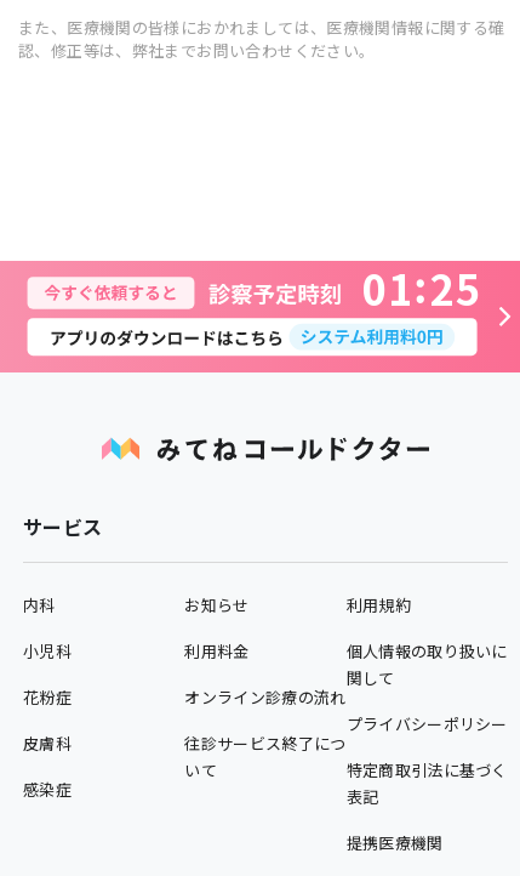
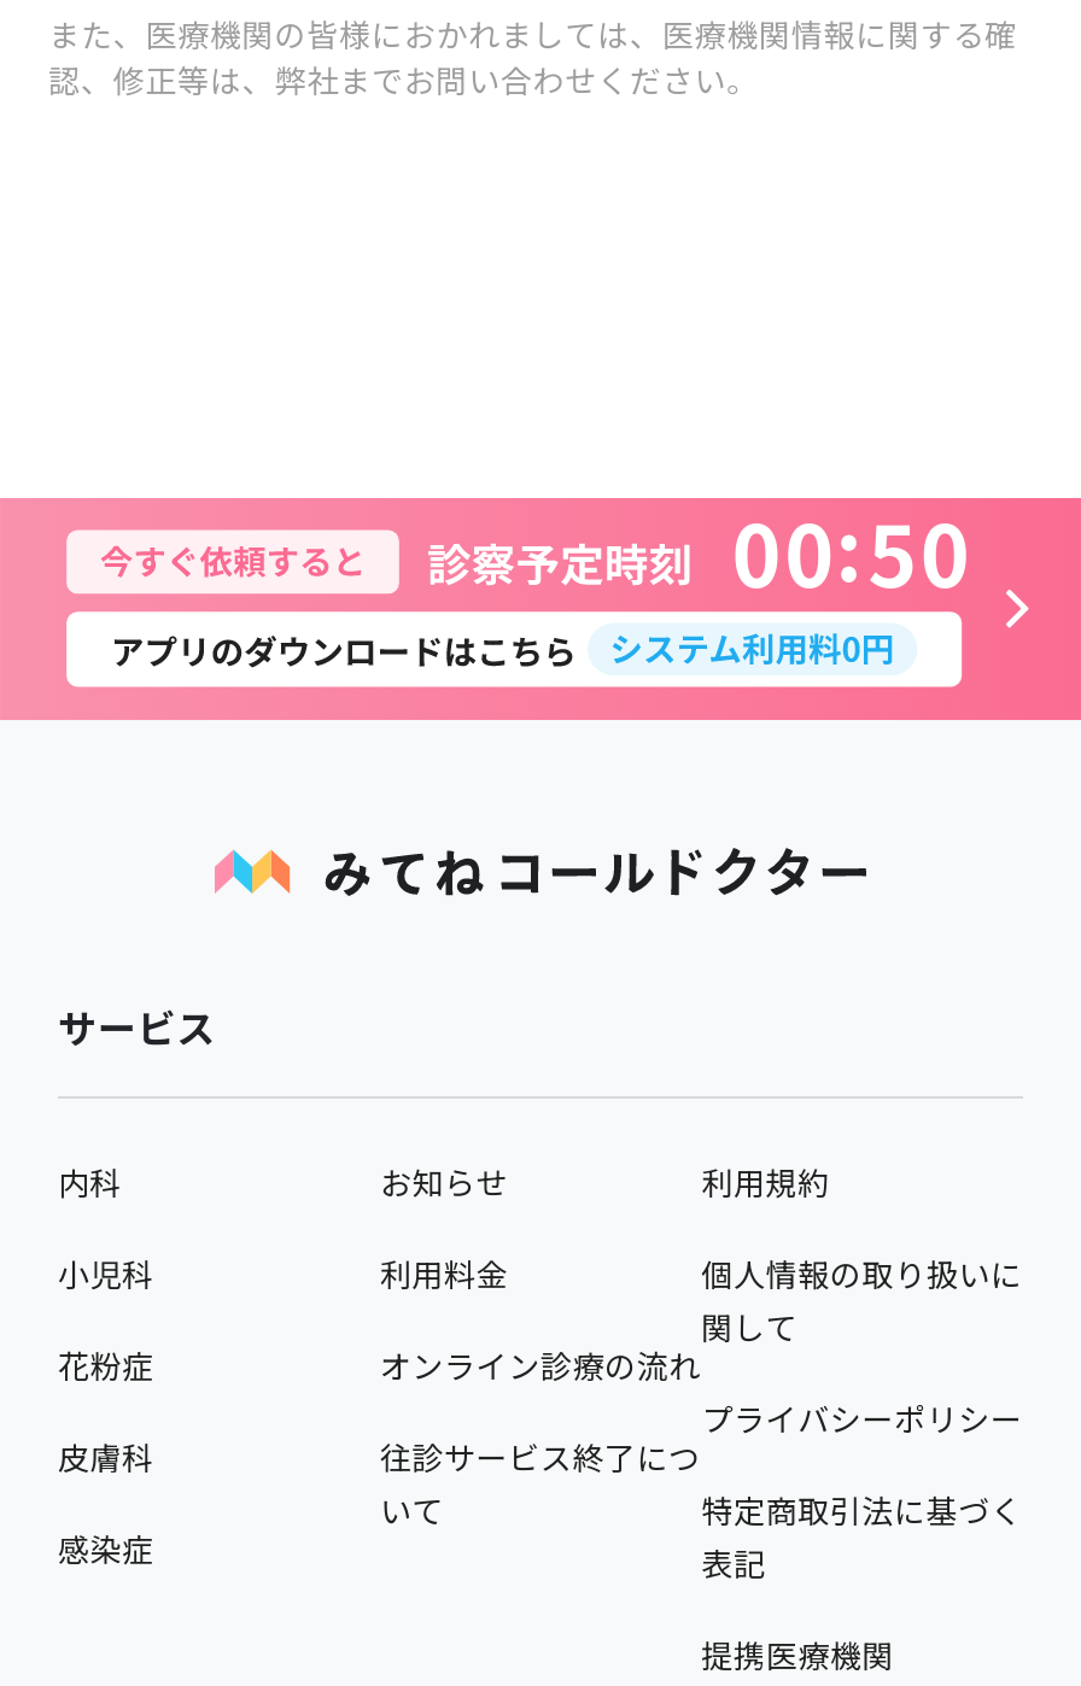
[362,257,480,318] 0 1 2 5 -> [732,490,970,611] 0 0 5 0

